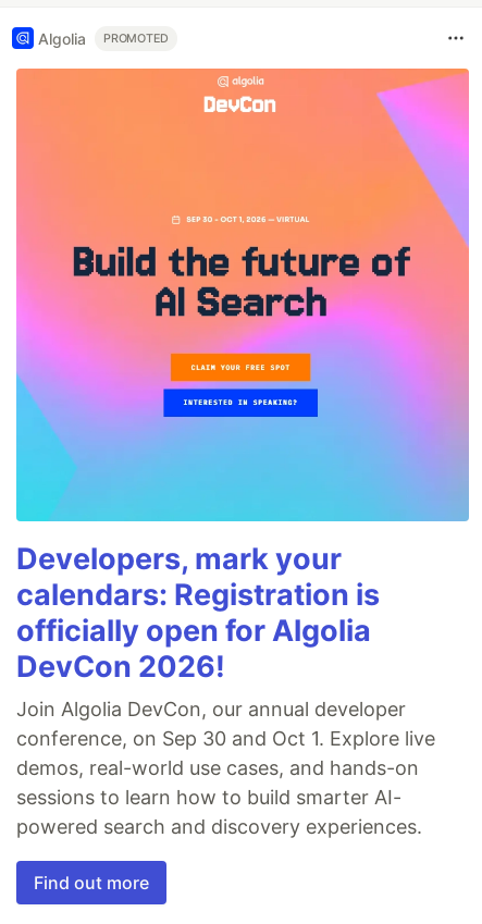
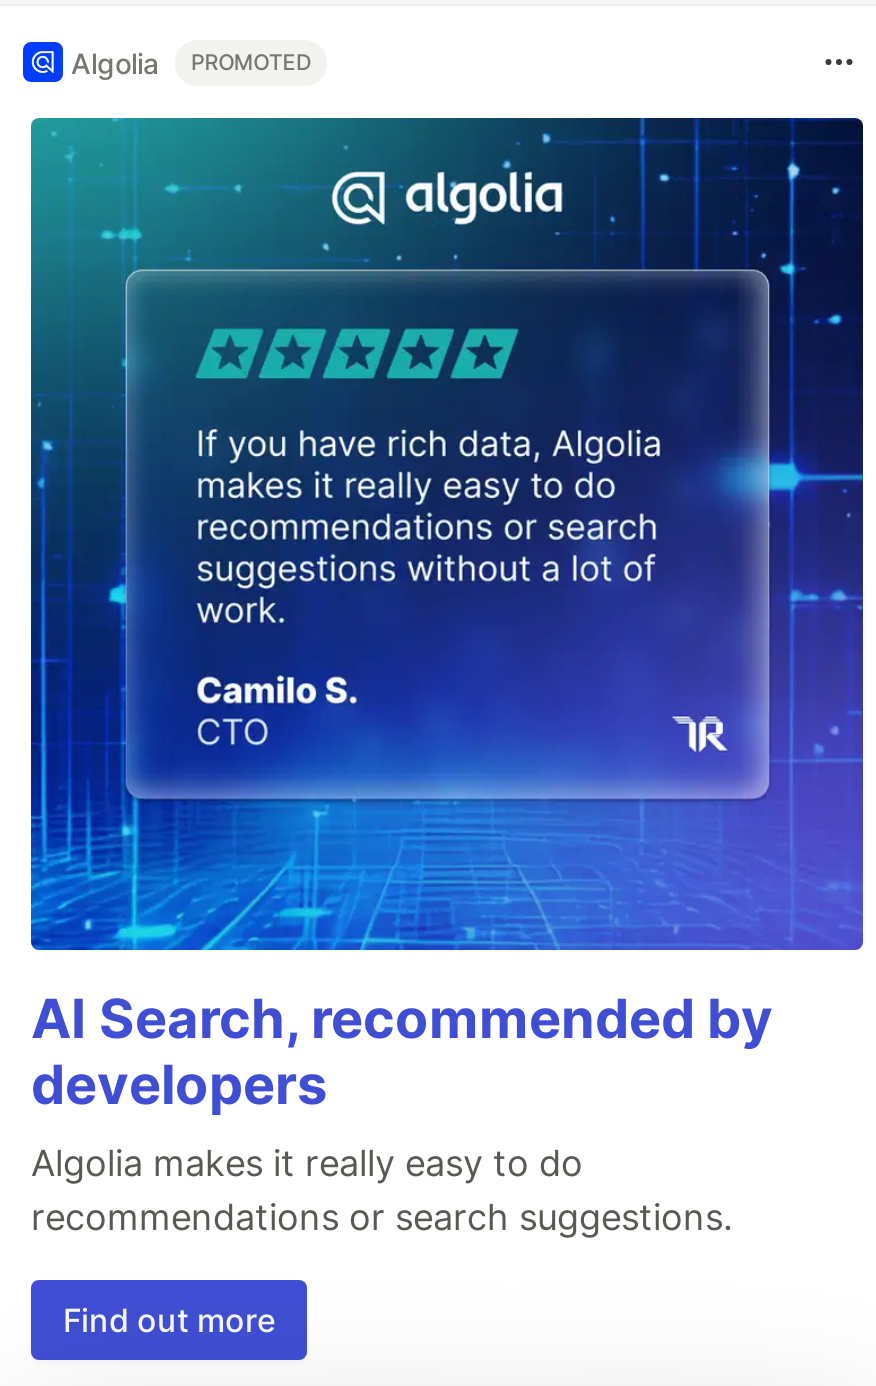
[15,67,470,838] [image] | Developers, mark your | calendars: Registration is | officially open for Algolia | DevCon 2026! | Join Algolia DevCon, our annual developer | conference, on Sep 30 and Oct 1. Explore live | demos, real-world use cases, and hands-on | sessions to learn how to build smarter AI- | powered search and discovery experiences. -> [29,116,865,1238] [image] | AI Search, recommended by | developers | Algolia makes it really easy to do | recommendations or search suggestions.

